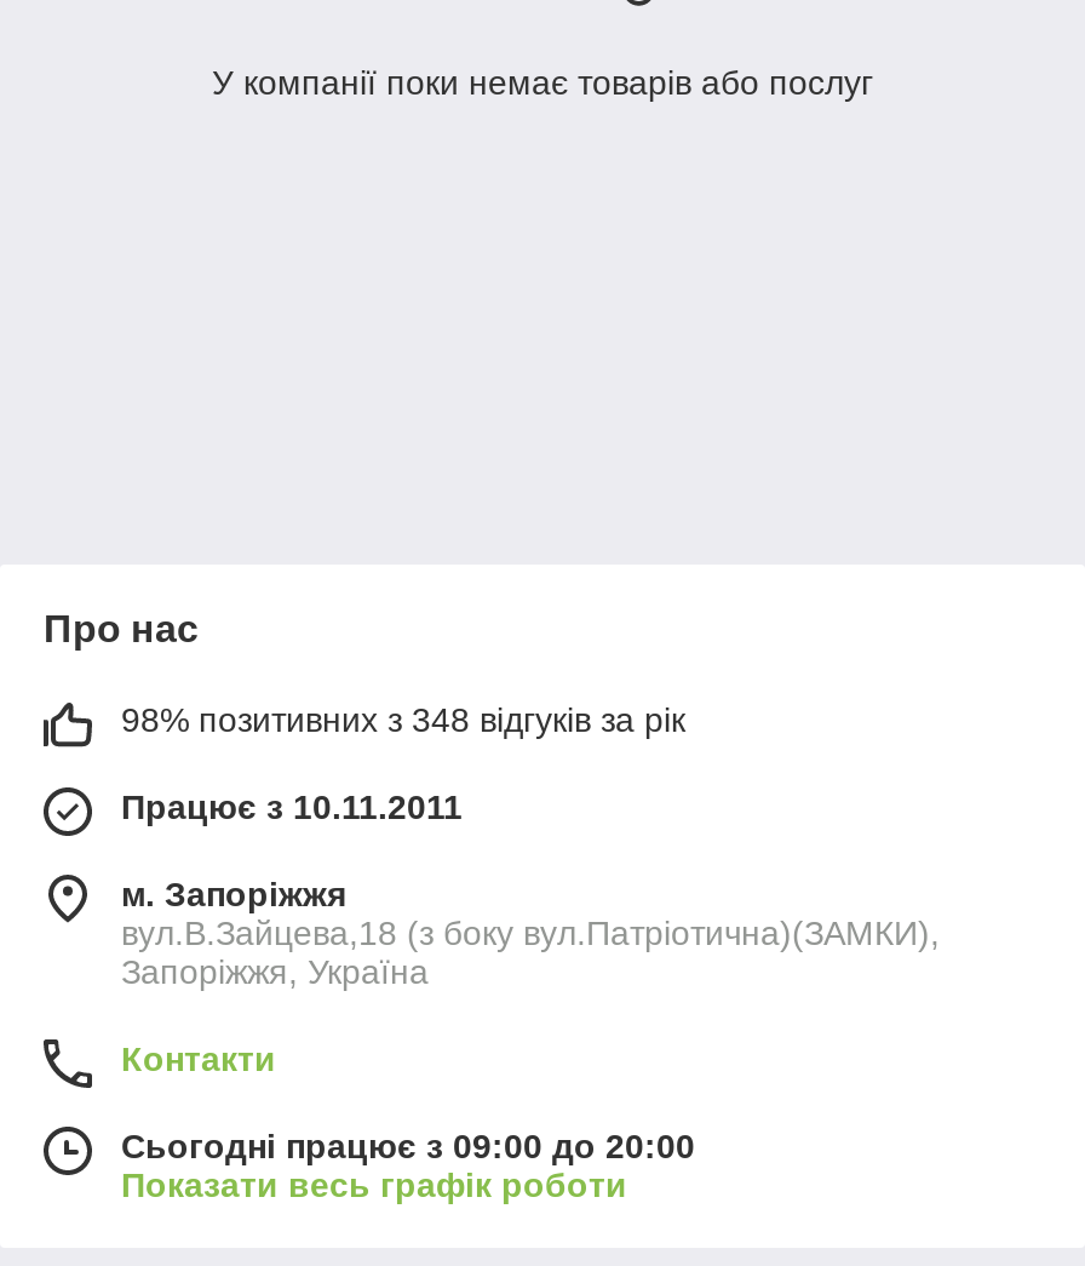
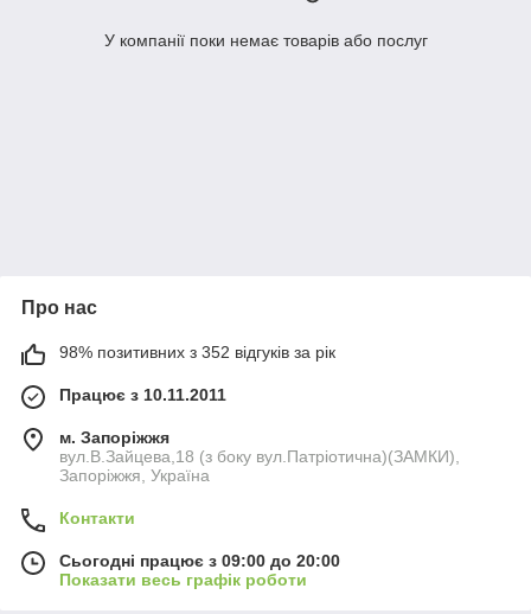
[121,701,685,740] 98% позитивних з 348 відгуків за рік -> [59,343,335,362] 98% позитивних з 352 відгуків за рік

